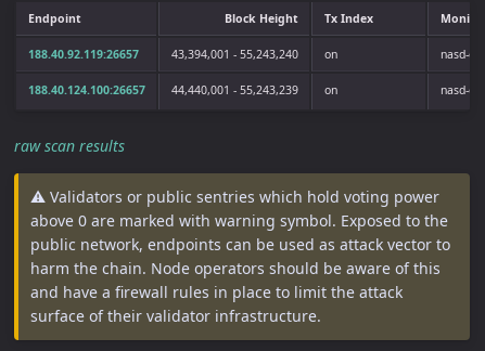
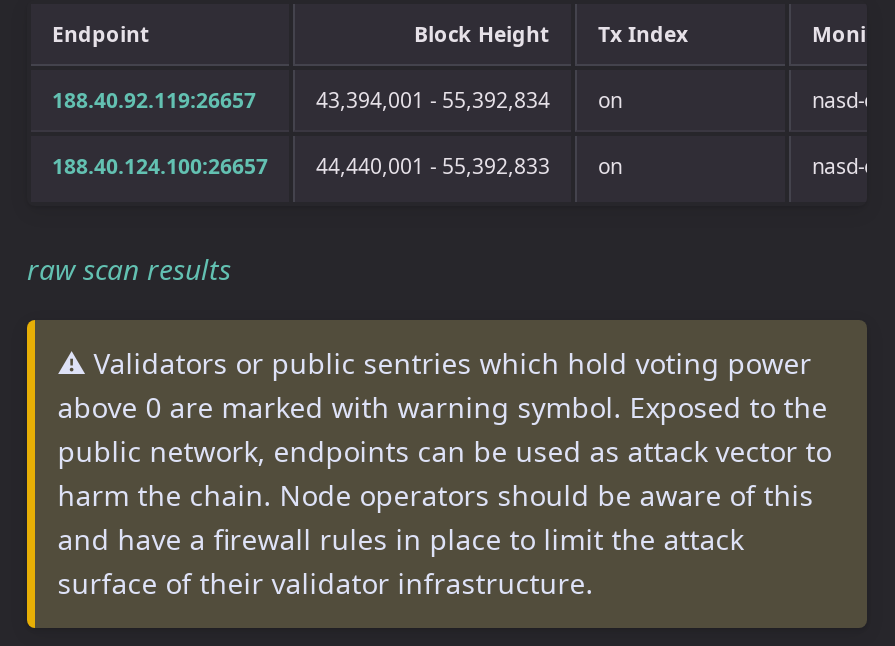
[171,46,337,62] 43,394,001 - 55,243,240 on -> [316,86,622,114] 43,394,001 - 55,392,834 on
[28,82,337,97] 188.40.124.100:26657 44,440,001 - 55,243,239 on -> [52,152,622,180] 188.40.124.100:26657 44,440,001 - 55,392,833 on

